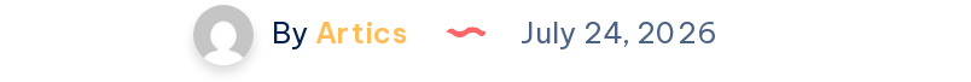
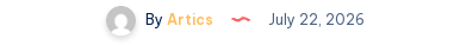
[513,13,716,49] July 24, 2026 -> [264,11,364,28] July 22, 2026

